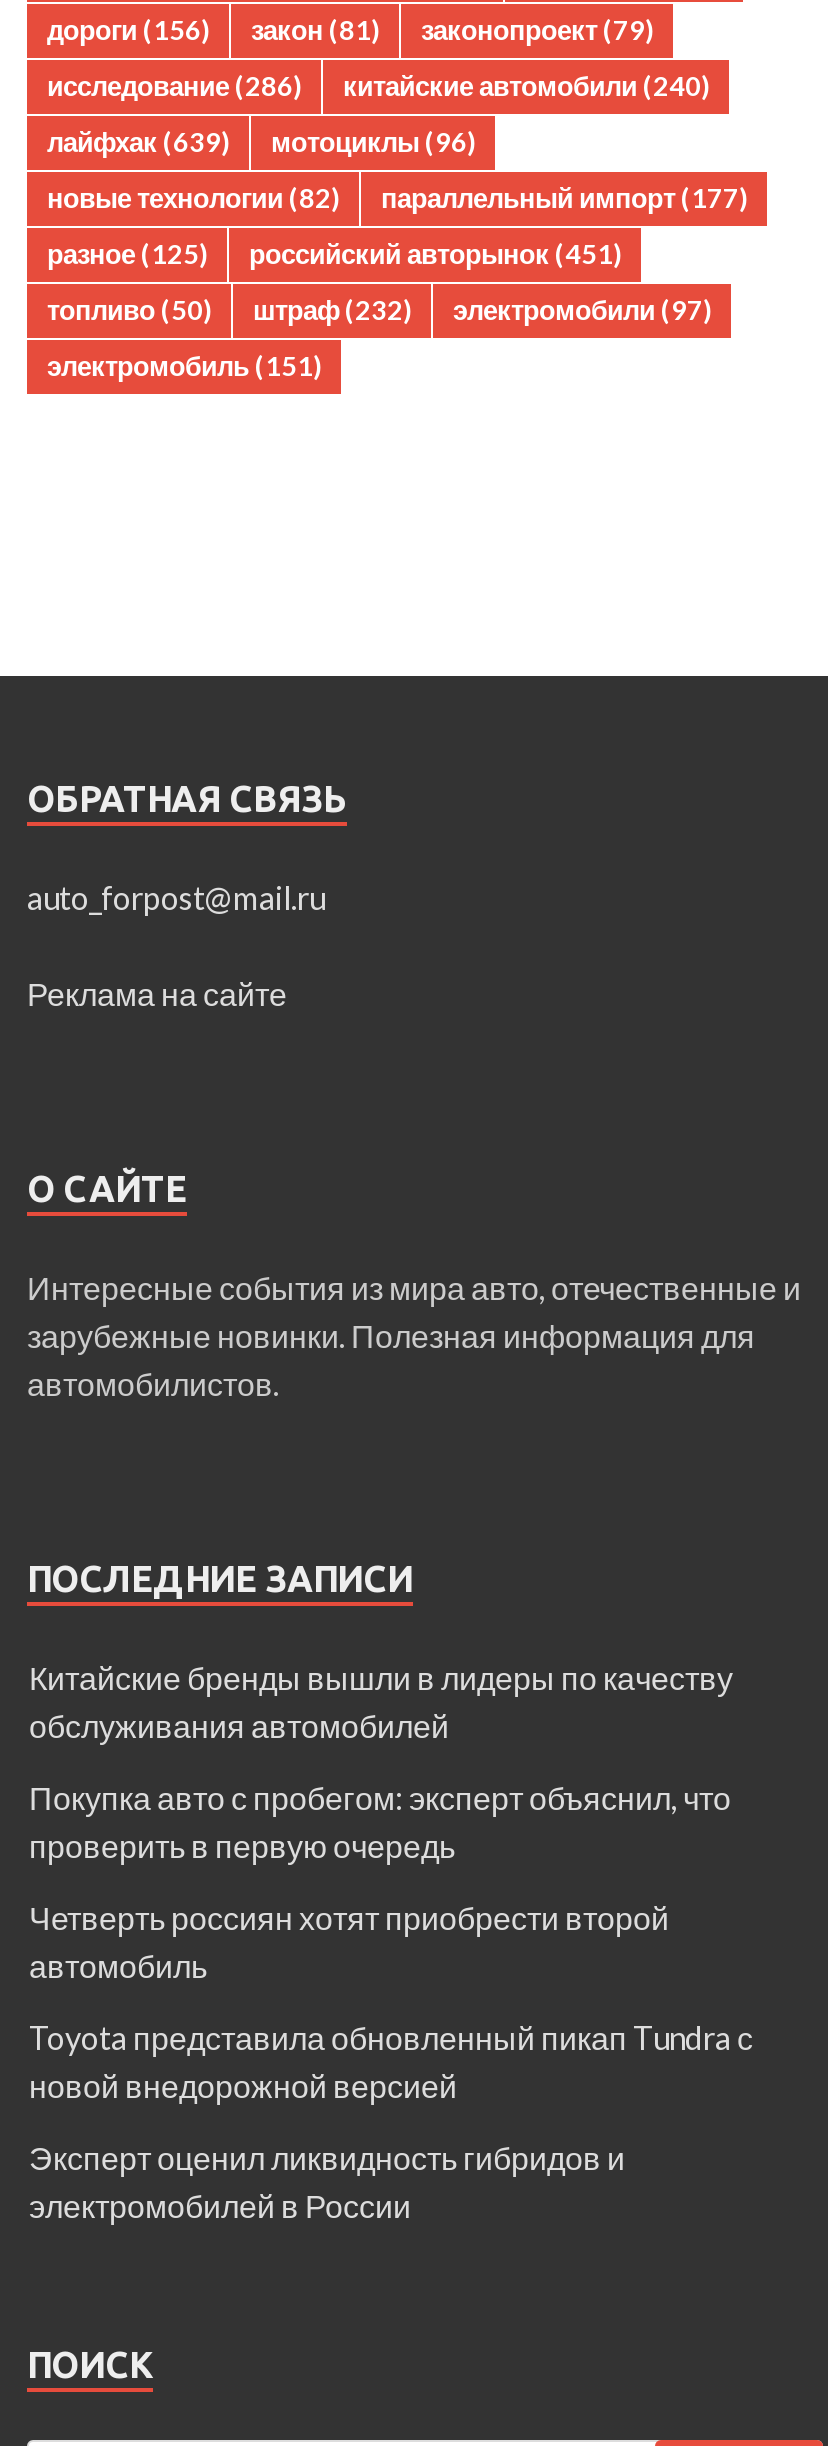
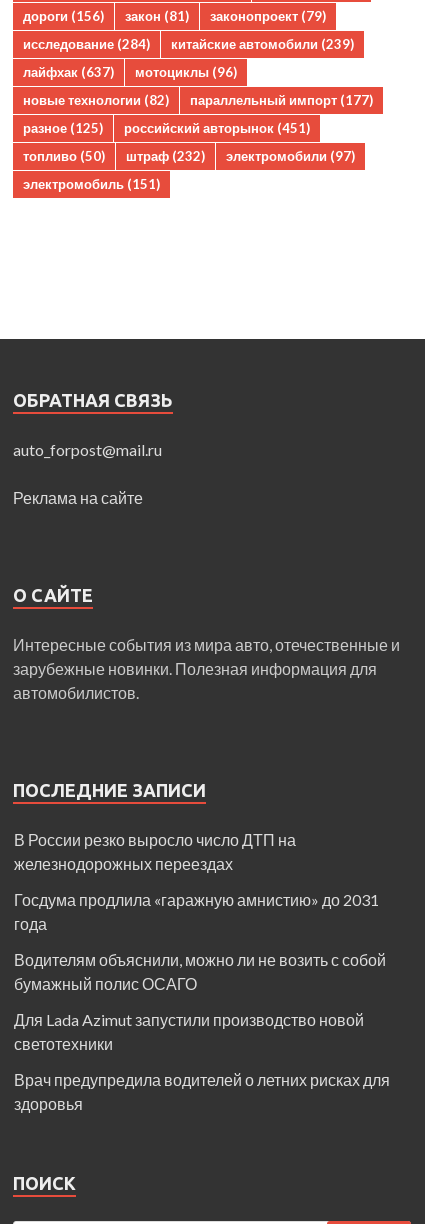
[47,69,301,101] исследование (286) -> [23,35,150,51] исследование (284)
[343,69,709,101] китайские автомобили (240) -> [171,35,354,51] китайские автомобили (239)
[47,125,475,157] лайфхак (639) мотоциклы (96) -> [23,63,237,79] лайфхак (637) мотоциклы (96)
[29,1657,733,1743] Китайские бренды вышли в лидеры по качеству | обслуживания автомобилей -> [14,829,296,872] В России резко выросло число ДТП на | железнодорожных переездах
[29,1777,731,1863] Покупка авто с пробегом: эксперт объяснил, что | проверить в первую очередь -> [14,889,379,932] Госдума продлила «гаражную амнистию» до 2031 | года
[29,1897,669,1983] Четверть россиян хотят приобрести второй | автомобиль -> [14,949,386,992] Водителям объяснили, можно ли не возить с собой | бумажный полис ОСАГО
[29,2017,753,2103] Toyota представила обновленный пикап Tundra с | новой внедорожной версией -> [14,1009,364,1052] Для Lada Azimut запустили производство новой | светотехники
[29,2137,625,2223] Эксперт оценил ликвидность гибридов и | электромобилей в России -> [14,1069,390,1112] Врач предупредила водителей о летних рисках для | здоровья

